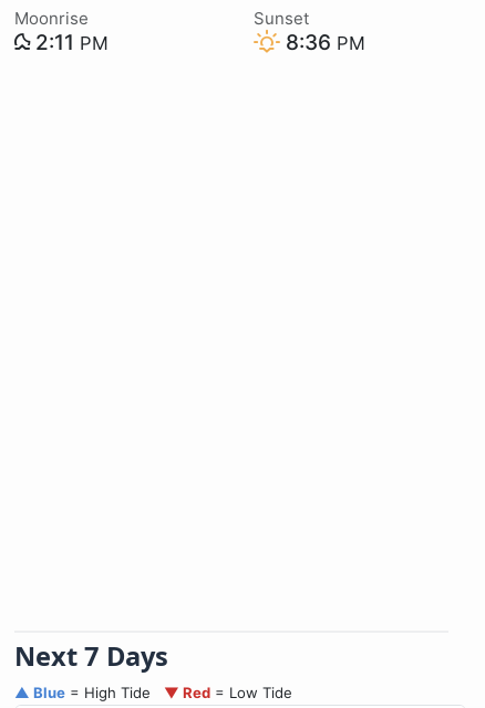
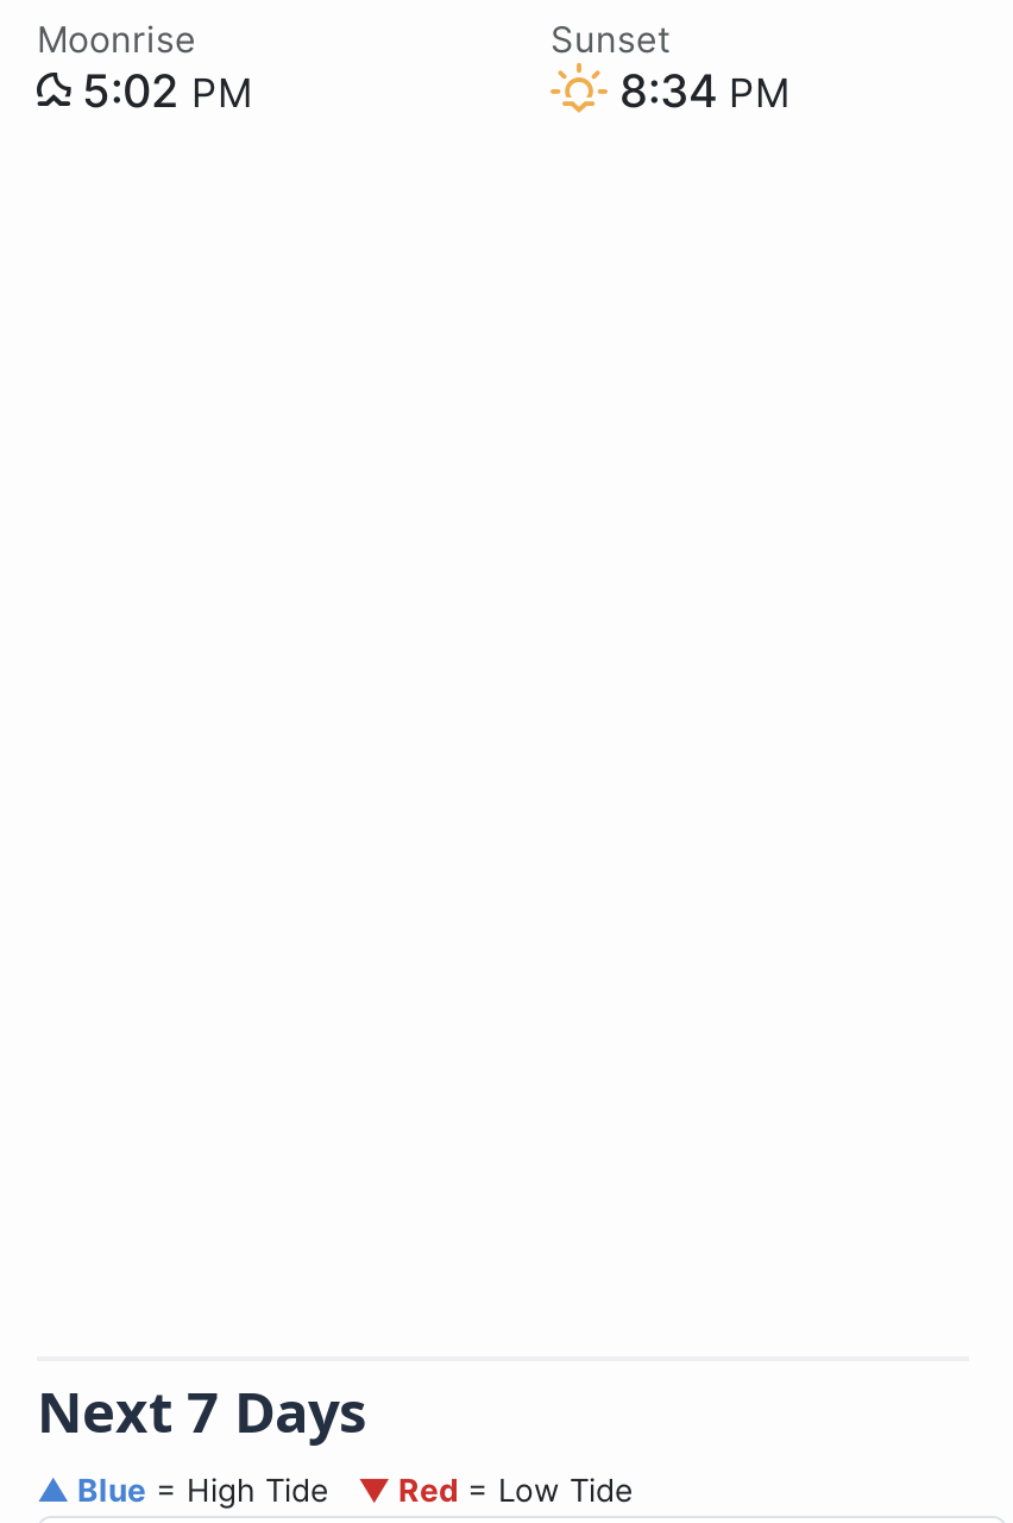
[30,30,109,55] 2:11 PM -> [70,64,253,119] 5:02 PM
[280,30,365,55] 8:36 PM -> [608,64,791,119] 8:34 PM

